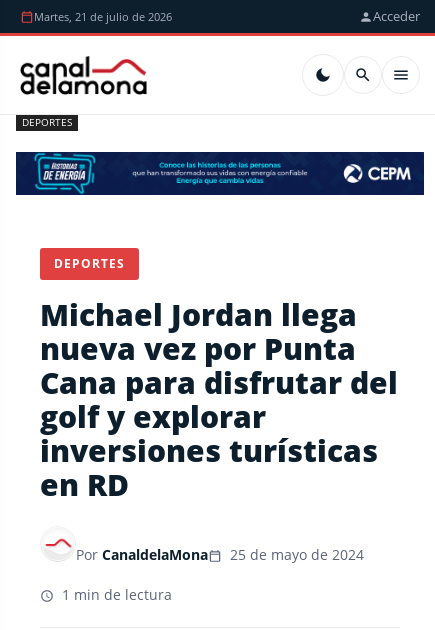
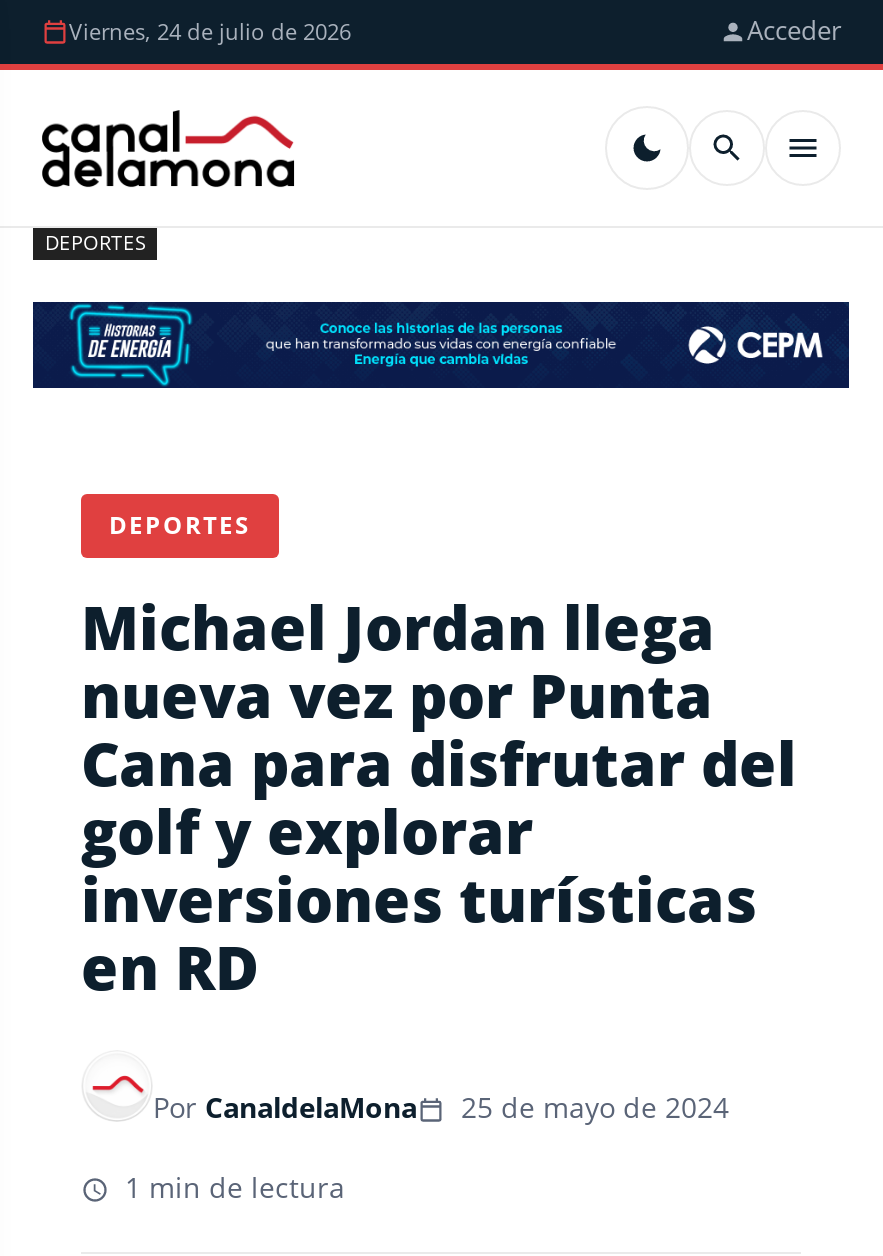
[34,9,172,24] Martes, 21 de julio de 2026 -> [69,16,351,46] Viernes, 24 de julio de 2026

